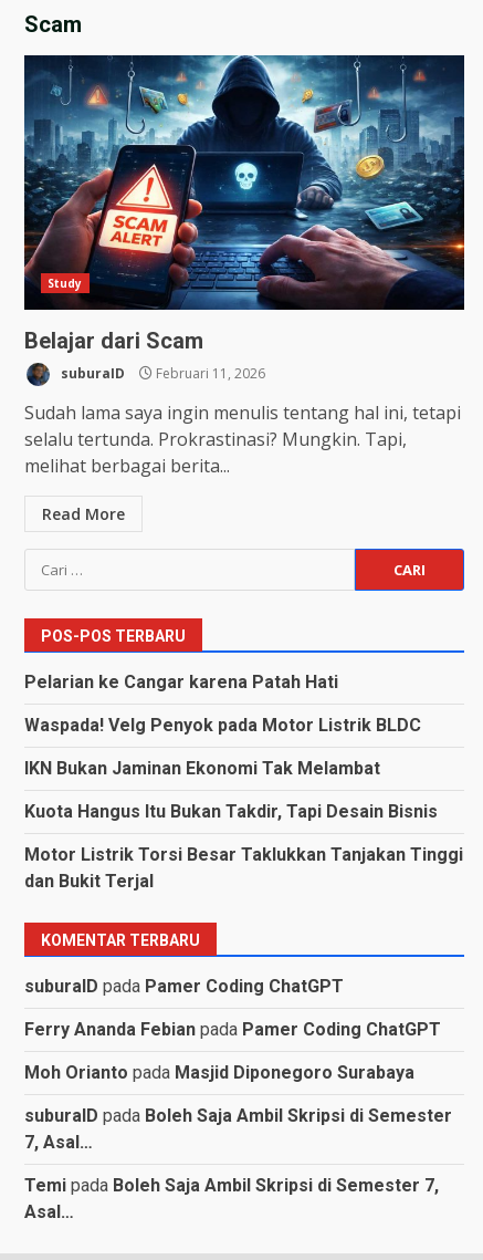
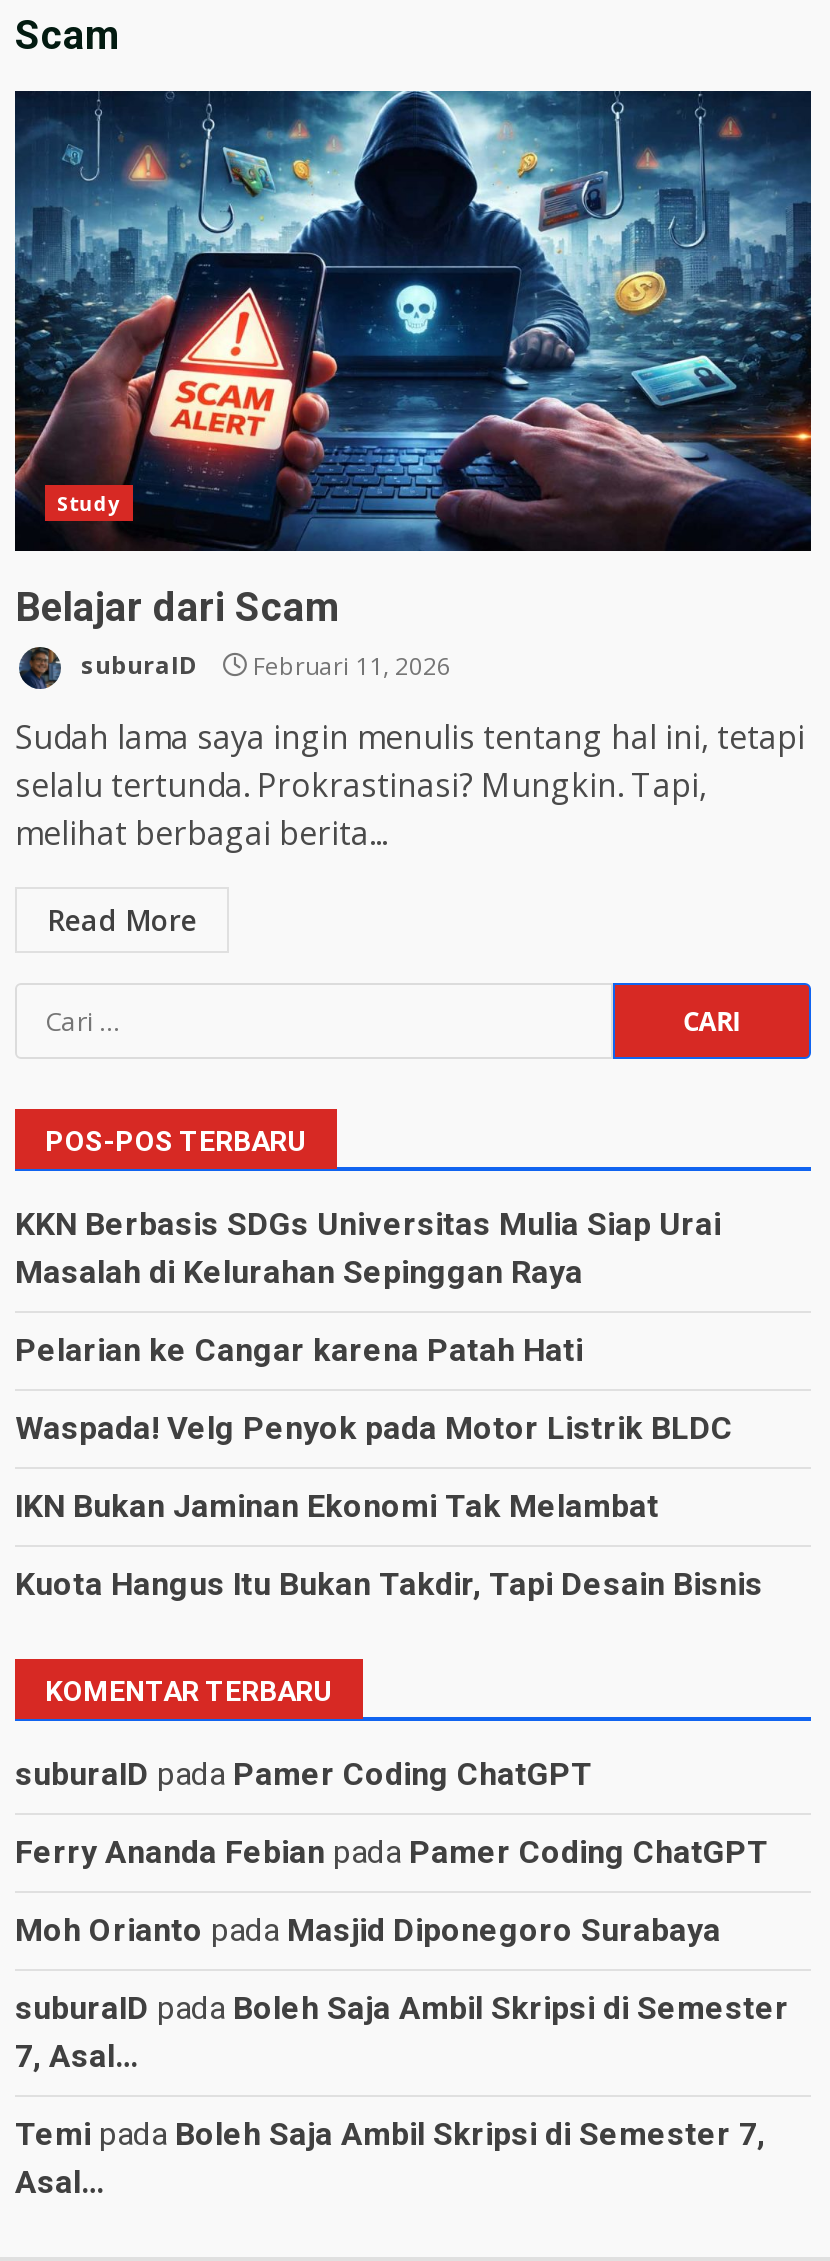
none -> [15,1205,721,1291] KKN Berbasis SDGs Universitas Mulia Siap Urai | Masalah di Kelurahan Sepinggan Raya
moved [24,672,438,822] -> [15,1331,763,1603]: Pelarian ke Cangar karena Patah Hati | Waspada! Velg Penyok pada Motor Listrik BLDC | IKN Bukan Jaminan Ekonomi Tak Melambat | Kuota Hangus Itu Bukan Takdir, Tapi Desain Bisnis
[24,844,463,892] Motor Listrik Torsi Besar Taklukkan Tanjakan Tinggi | dan Bukit Terjal -> none

